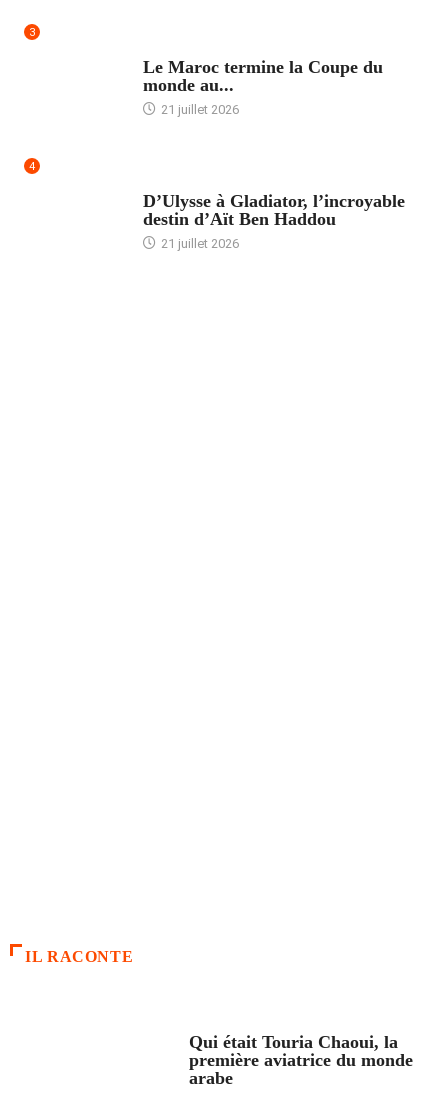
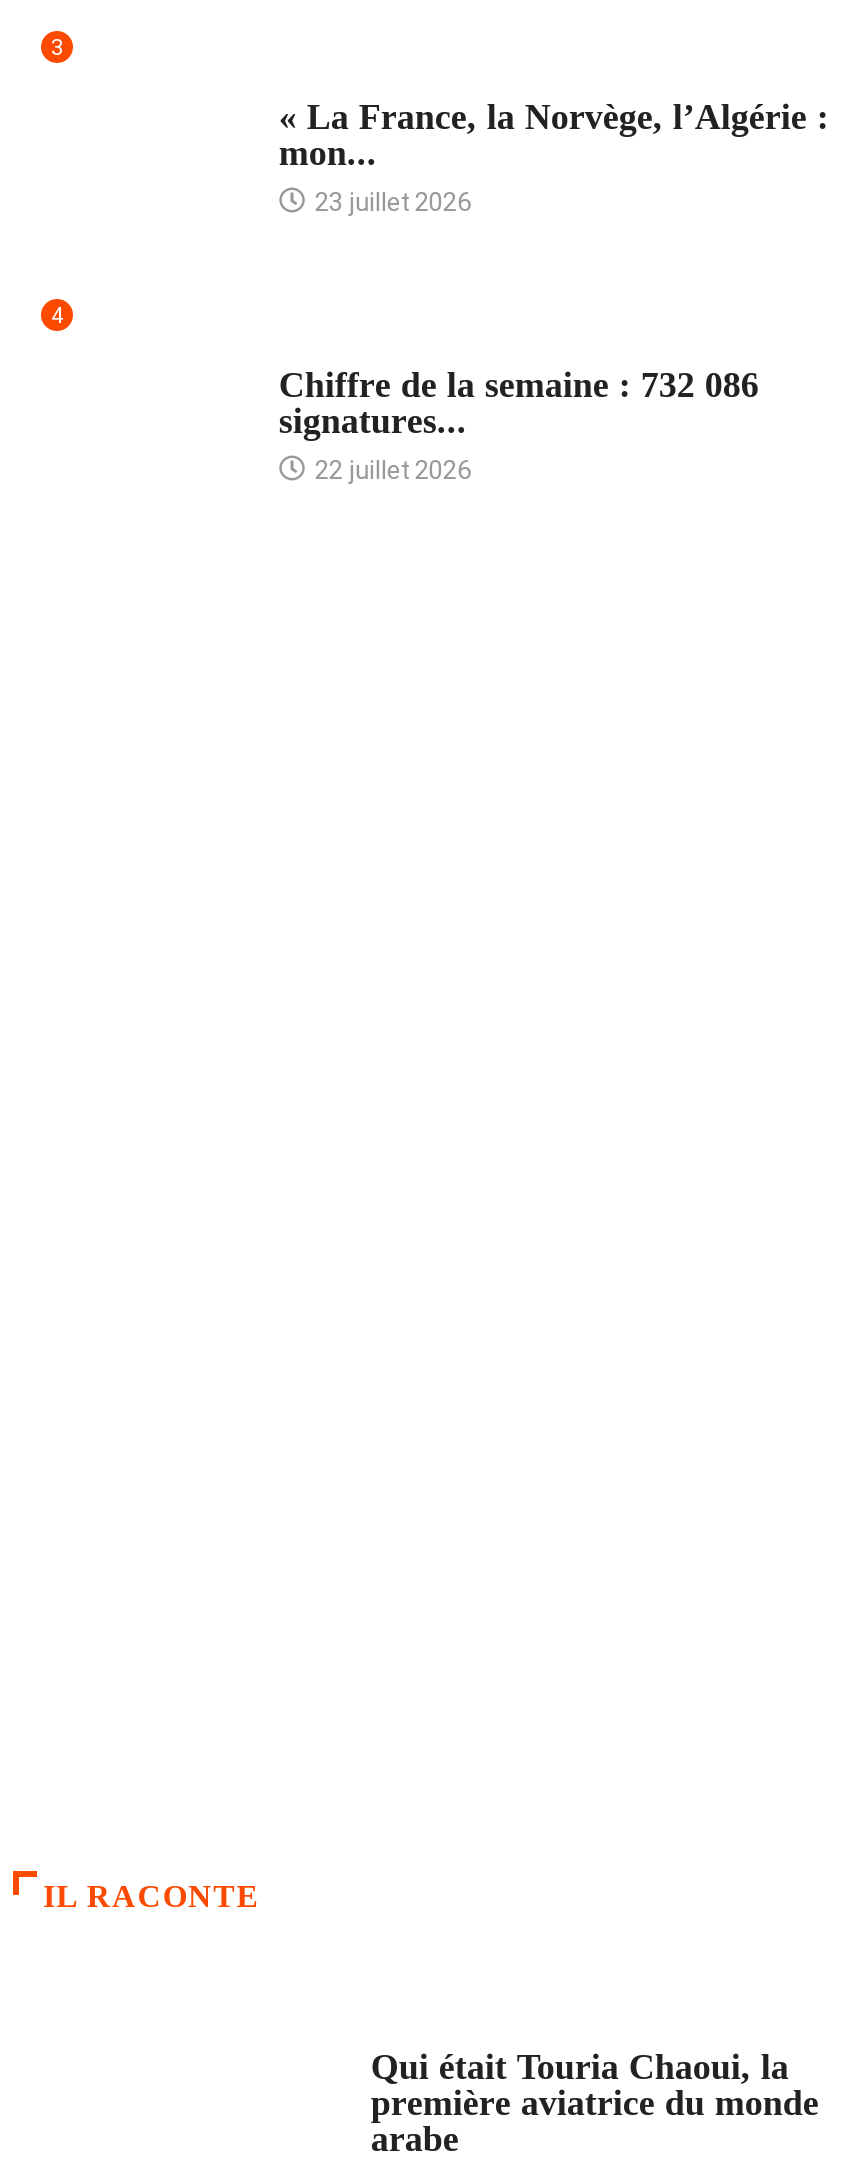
[143,57,383,117] Le Maroc termine la Coupe du | monde au... | 21 juillet 2026 -> [279,97,829,217] « La France, la Norvège, l’Algérie : | mon... | 23 juillet 2026
[143,191,405,251] D’Ulysse à Gladiator, l’incroyable | destin d’Aït Ben Haddou | 21 juillet 2026 -> [279,364,759,484] Chiffre de la semaine : 732 086 | signatures... | 22 juillet 2026

